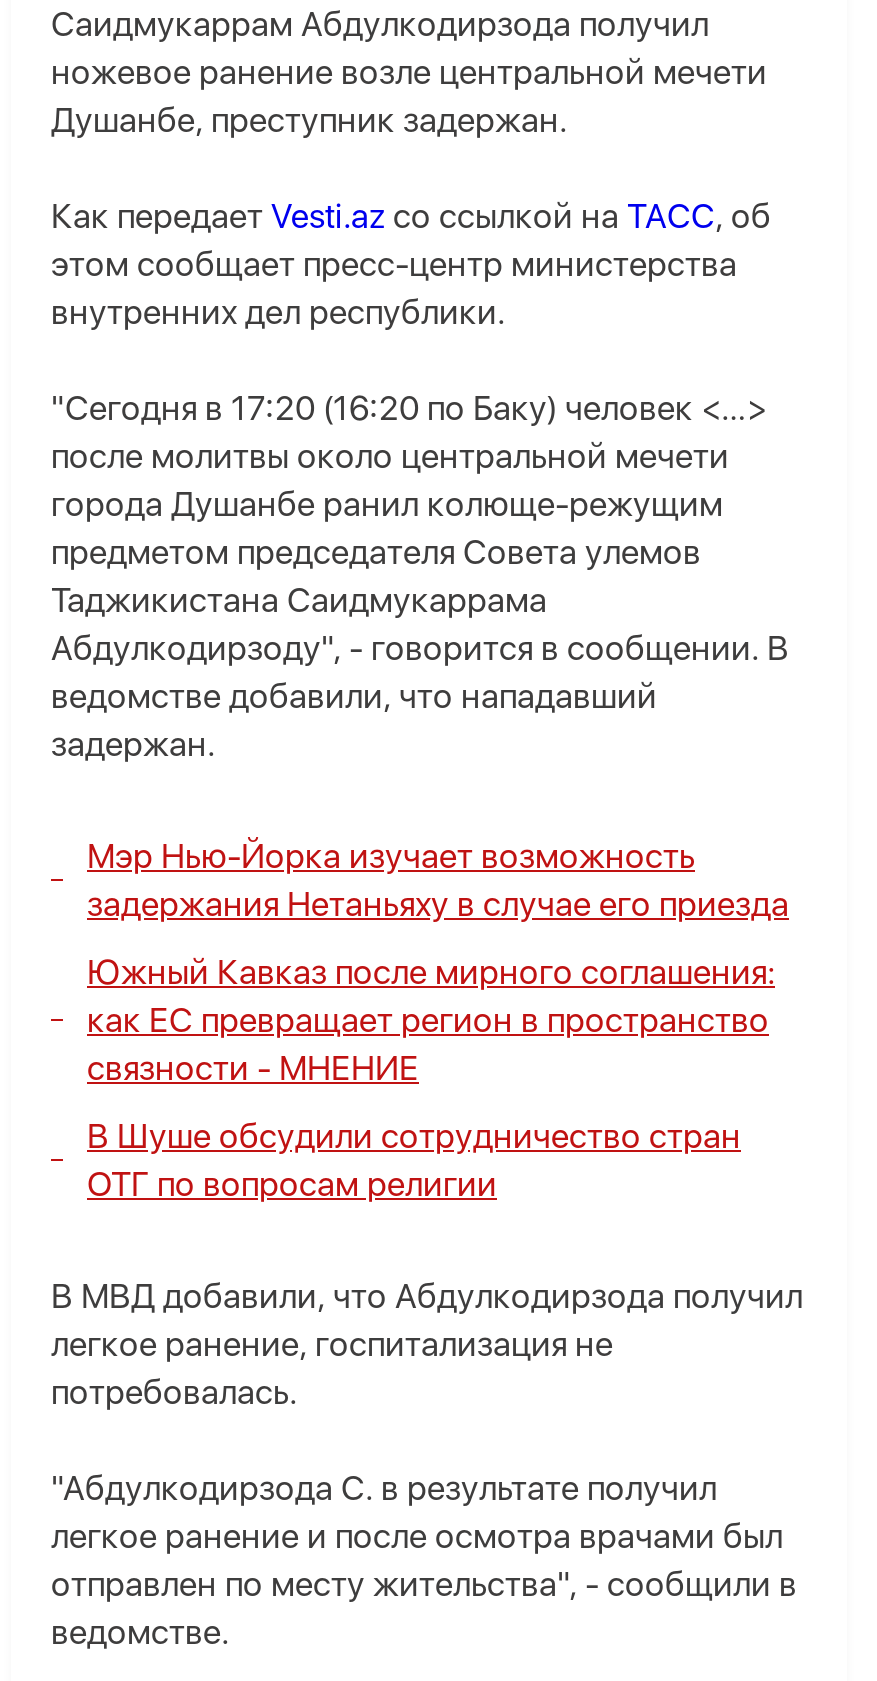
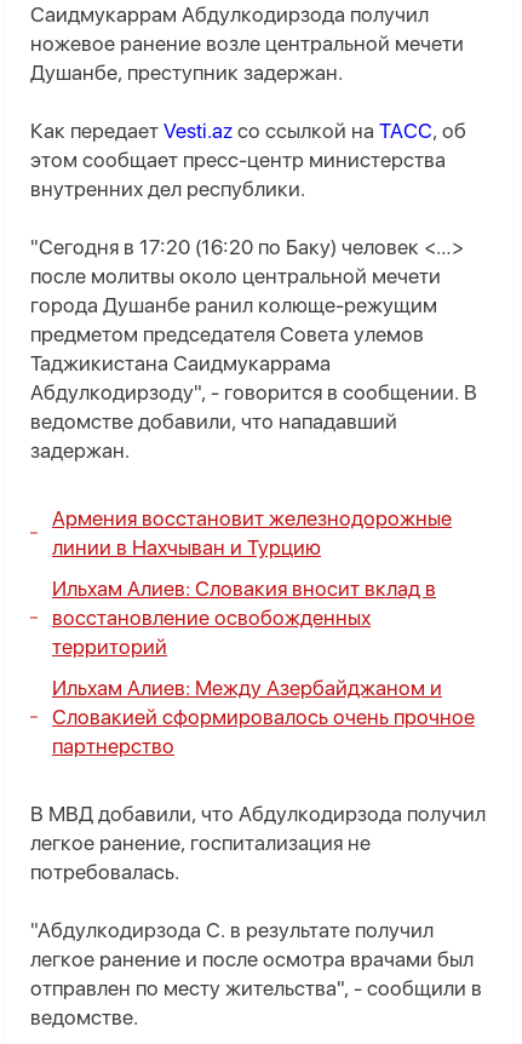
[87,837,789,925] Мэр Нью-Йорка изучает возможность | задержания Нетаньяху в случае его приезда -> [52,507,452,560] Армения восстановит железнодорожные | линии в Нахчыван и Турцию
[87,953,775,1089] Южный Кавказ после мирного соглашения: | как ЕС превращает регион в пространство | связности - МНЕНИЕ -> [52,577,436,659] Ильхам Алиев: Словакия вносит вклад в | восстановление освобожденных | территорий
[87,1117,741,1205] В Шуше обсудили сотрудничество стран | ОТГ по вопросам религии -> [52,676,475,759] Ильхам Алиев: Между Азербайджаном и | Словакией сформировалось очень прочное | партнерство

